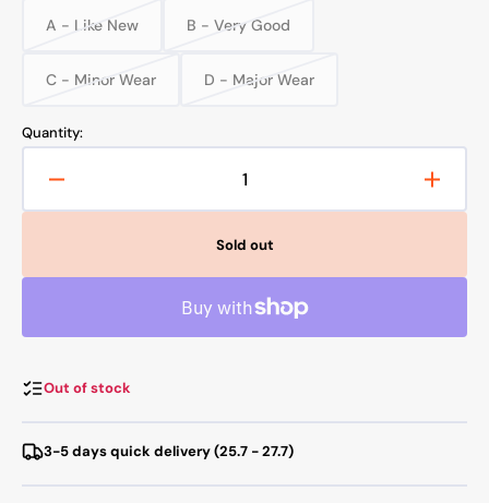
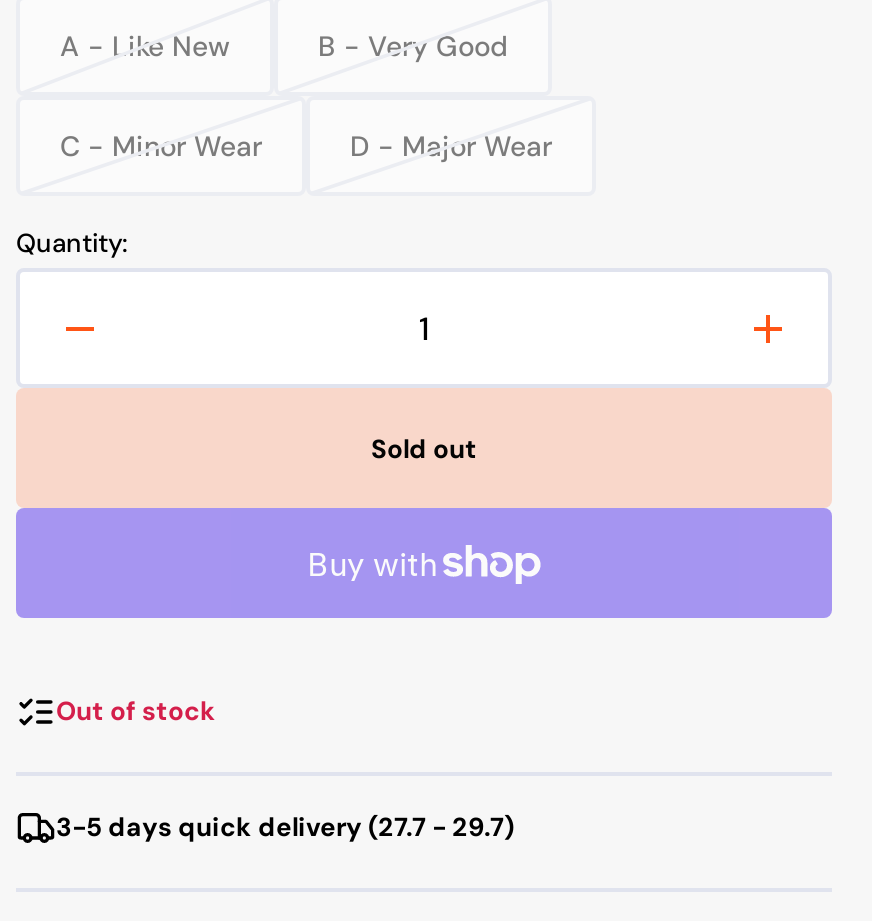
[44,442,294,460] 3-5 days quick delivery (25.7 - 27.7) -> [56,810,514,844] 3-5 days quick delivery (27.7 - 29.7)

